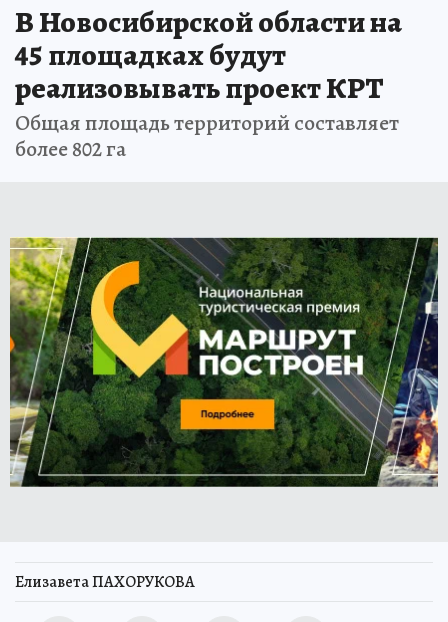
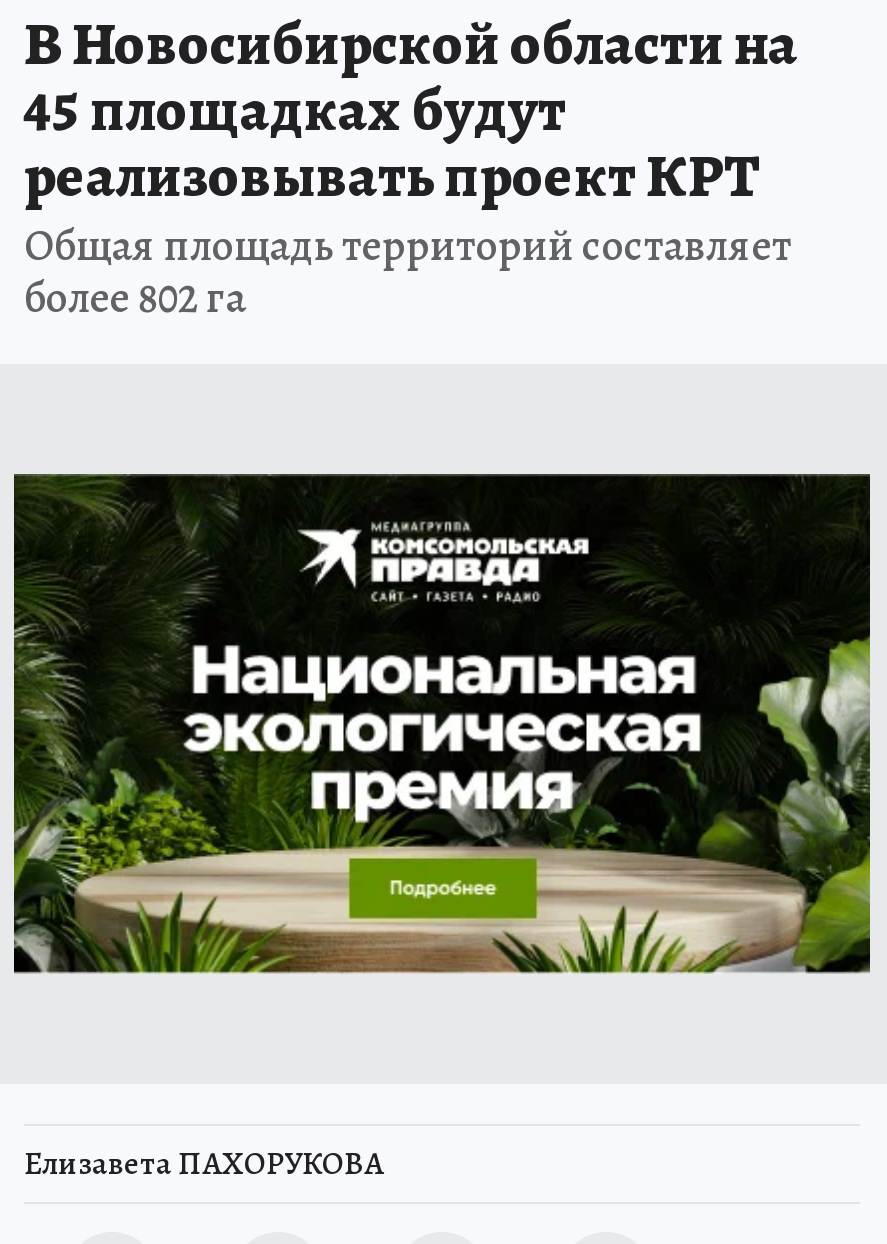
[9,237,439,488] [image] -> [12,472,872,974] [image]

